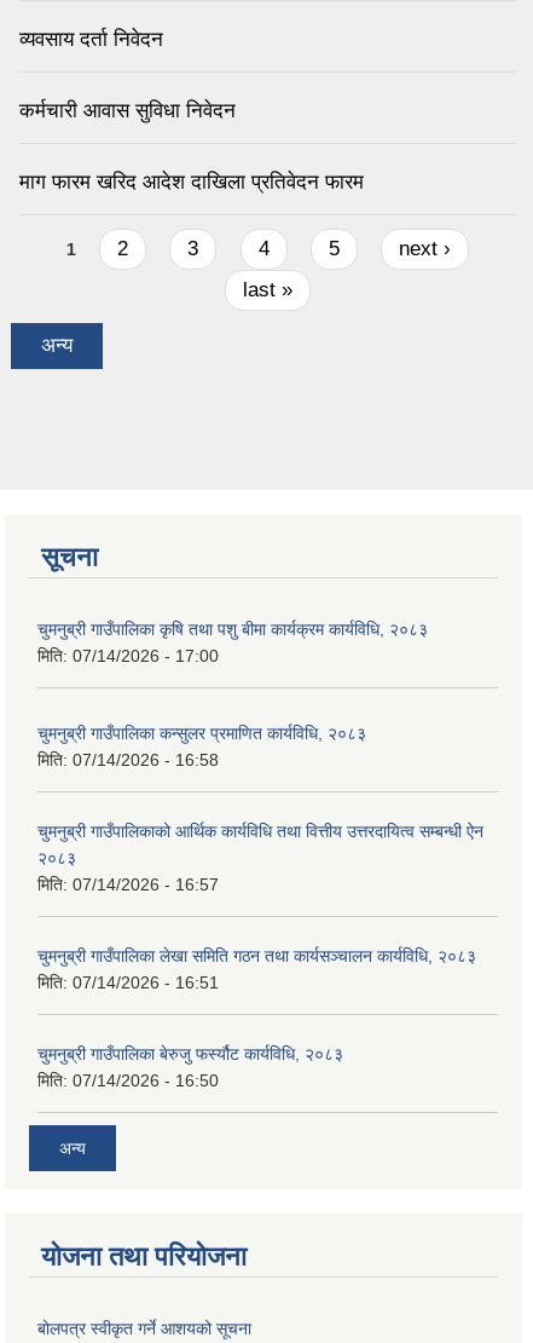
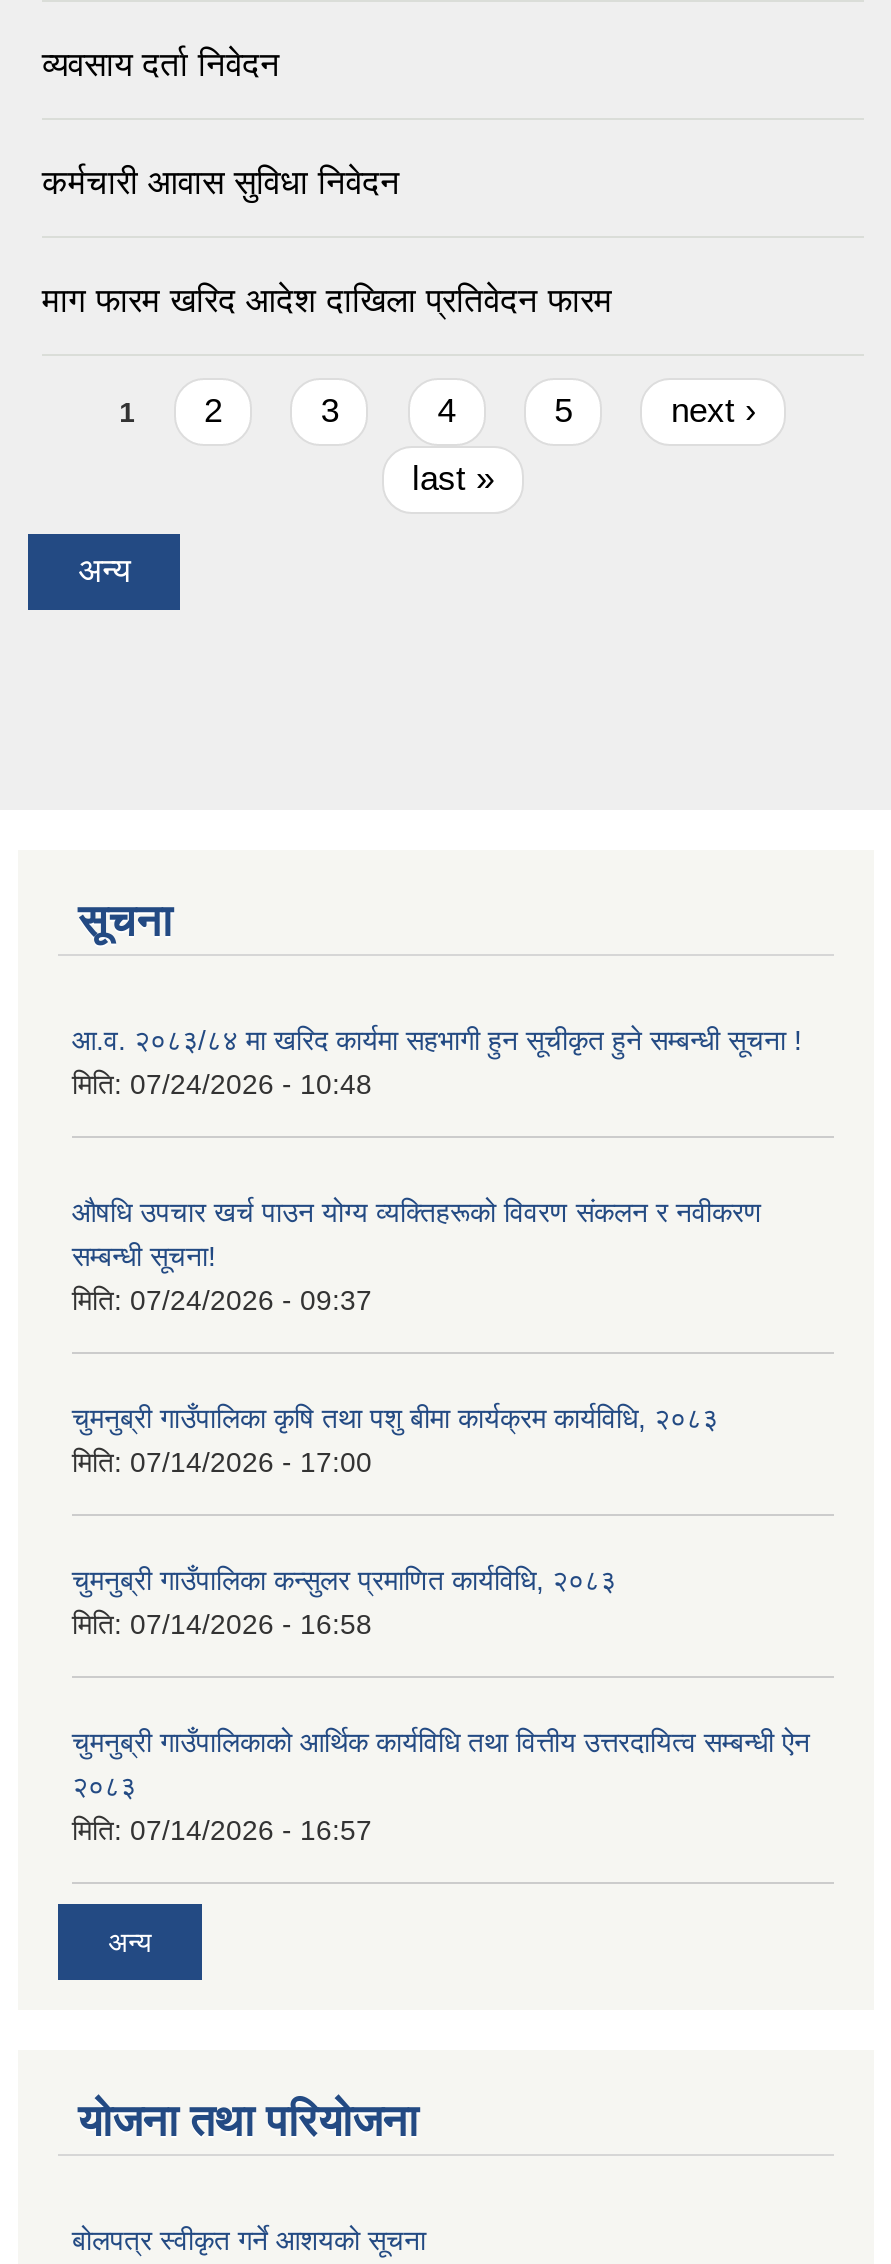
none -> [72,1025,802,1101] आ.व. २०८३/८४ मा खरिद कार्यमा सहभागी हुन सूचीकृत हुने सम्बन्धी सूचना ! | मिति: 07/24/2026 - 10:48
none -> [72,1196,762,1316] औषधि उपचार खर्च पाउन योग्य व्यक्तिहरूको विवरण संकलन र नवीकरण | सम्बन्धी सूचना! | मिति: 07/24/2026 - 09:37
moved [37,620,428,666] -> [72,1402,718,1478]: चुमनुब्री गाउँपालिका कृषि तथा पशु बीमा कार्यक्रम कार्यविधि, २०८३ | मिति: 07/14/2026 - 17:00
moved [37,723,483,894] -> [72,1564,810,1846]: चुमनुब्री गाउँपालिका कन्सुलर प्रमाणित कार्यविधि, २०८३ | मिति: 07/14/2026 - 16:58 | चुमनुब्री गाउँपालिकाको आर्थिक कार्यविधि तथा वित्तीय उत्तरदायित्व सम्बन्धी ऐन | मिति: 07/14/2026 - 16:57
[37,946,476,992] चुमनुब्री गाउँपालिका लेखा समिति गठन तथा कार्यसञ्चालन कार्यविधि, २०८३ | मिति: 07/14/2026 - 16:51 -> none
[37,1044,343,1090] चुमनुब्री गाउँपालिका बेरुजु फर्स्यौट कार्यविधि, २०८३ | मिति: 07/14/2026 - 16:50 -> none

